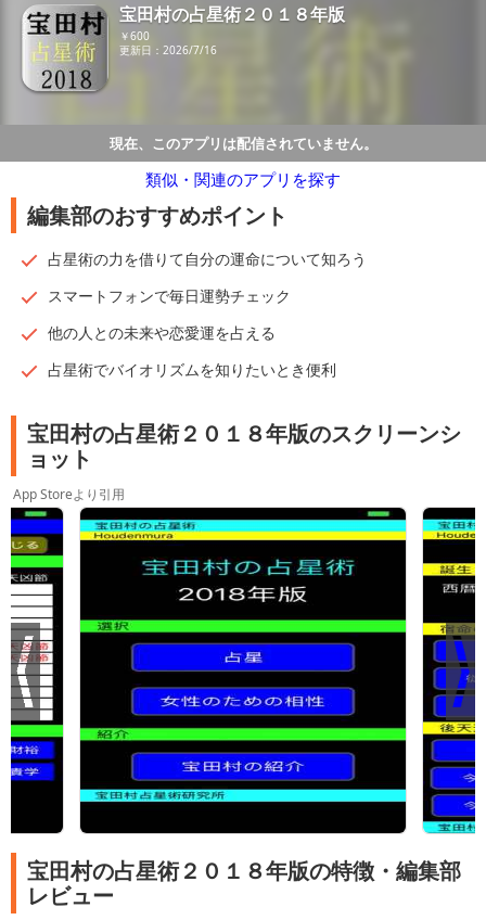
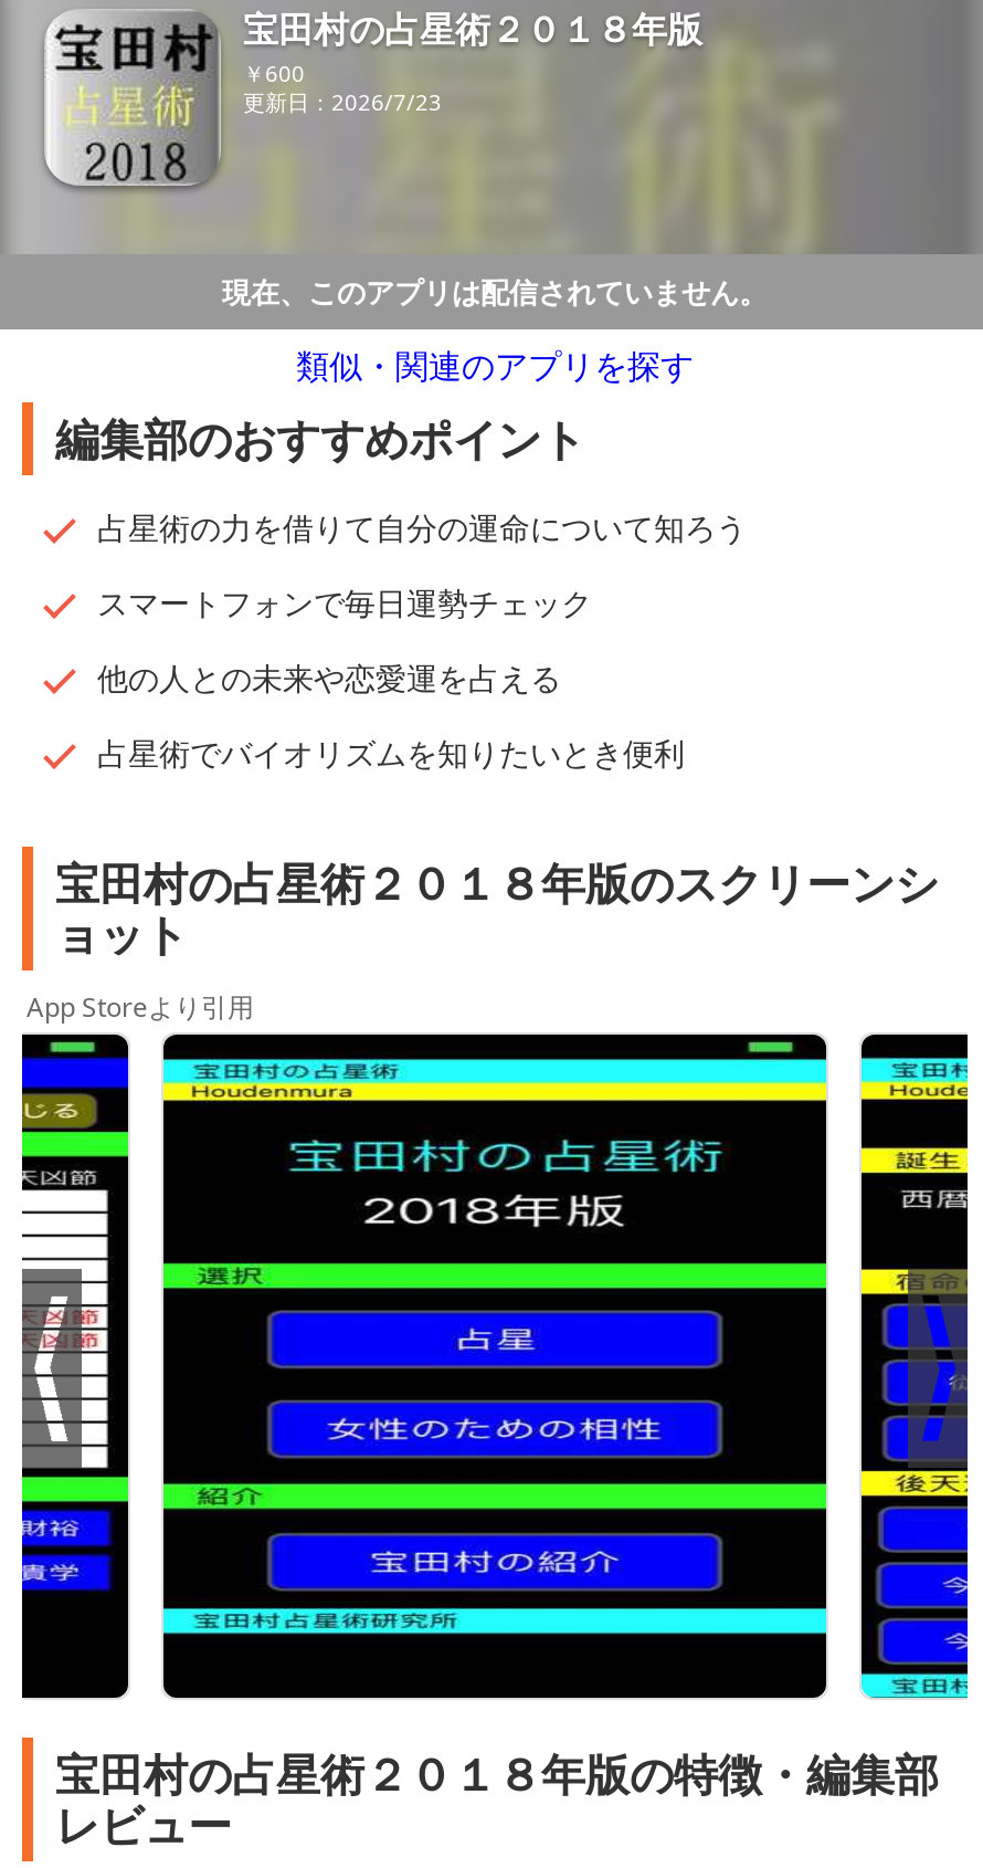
[119,42,217,58] 更新日：2026/7/16 -> [243,86,442,117] 更新日：2026/7/23

